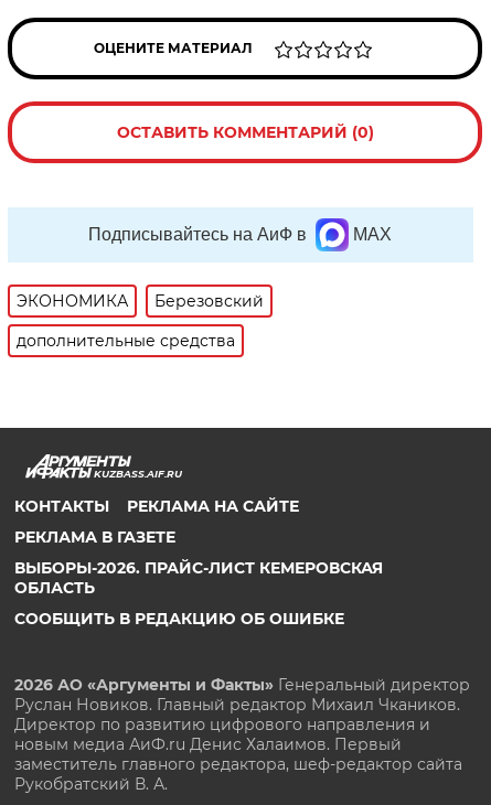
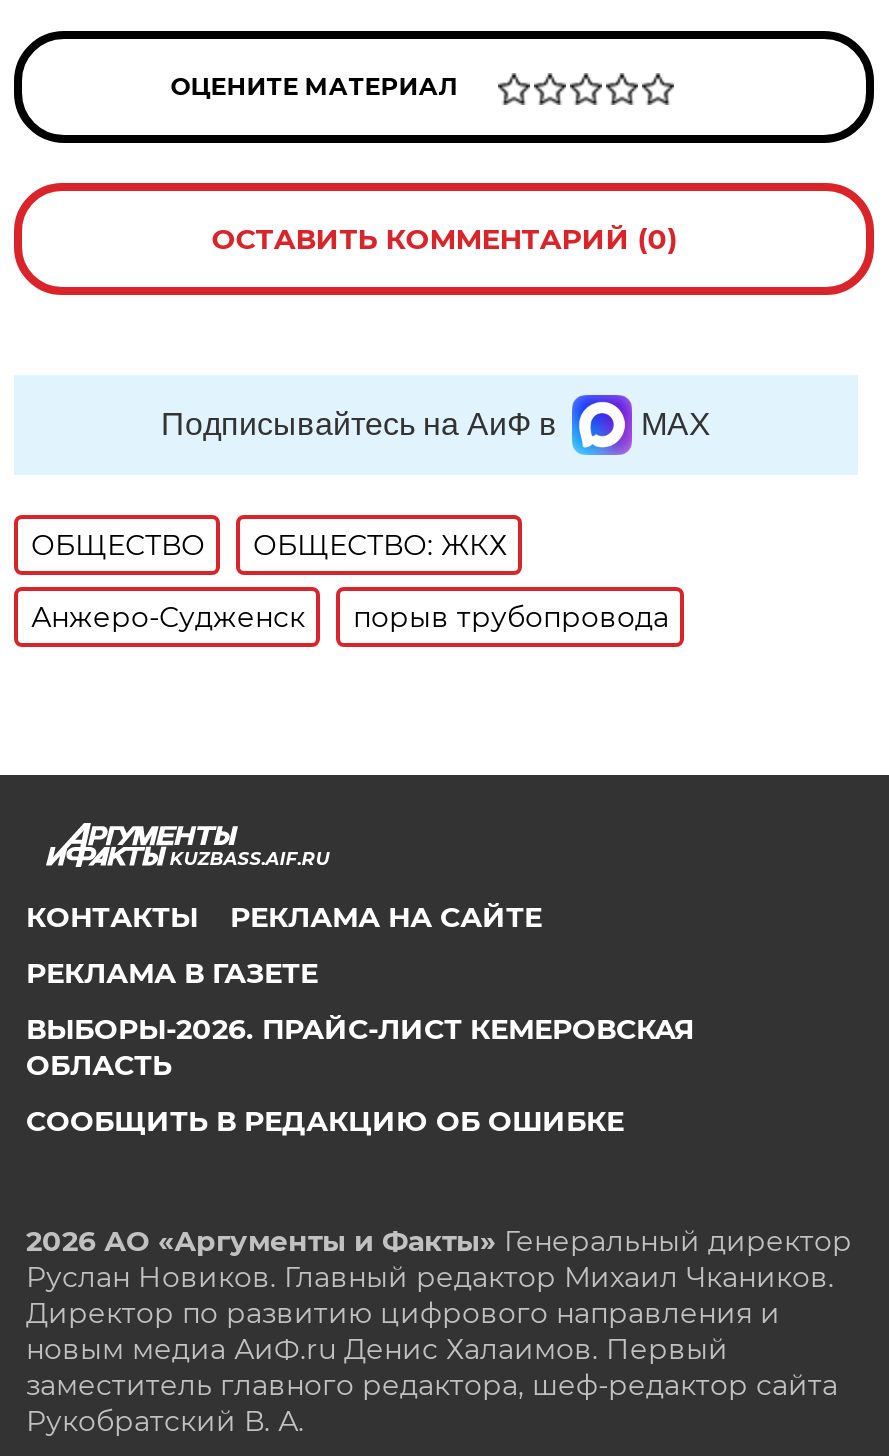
[17,291,264,311] ЭКОНОМИКА | Березовский -> [31,527,507,563] ОБЩЕСТВО | ОБЩЕСТВО: ЖКХ
[17,331,235,351] дополнительные средства -> [31,599,669,635] Анжеро-Судженск | порыв трубопровода

